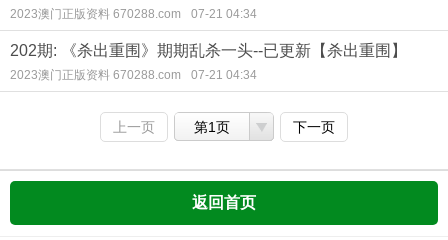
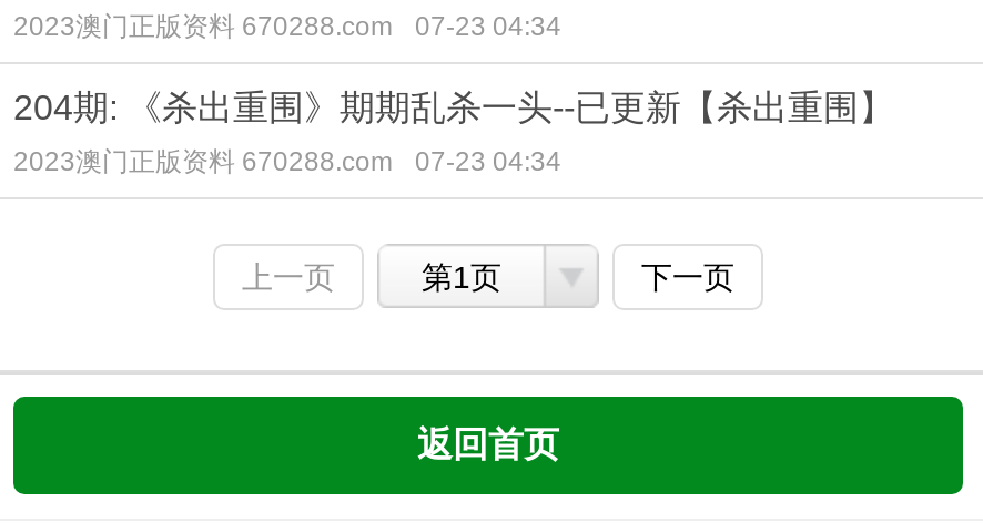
[10,7,257,21] 2023澳门正版资料 670288.com 07-21 04:34 -> [13,11,561,42] 2023澳门正版资料 670288.com 07-23 04:34
[10,42,407,59] 202期: 《杀出重围》期期乱杀一头--已更新【杀出重围】 -> [13,89,894,126] 204期: 《杀出重围》期期乱杀一头--已更新【杀出重围】
[10,68,257,82] 2023澳门正版资料 670288.com 07-21 04:34 -> [13,146,561,177] 2023澳门正版资料 670288.com 07-23 04:34

